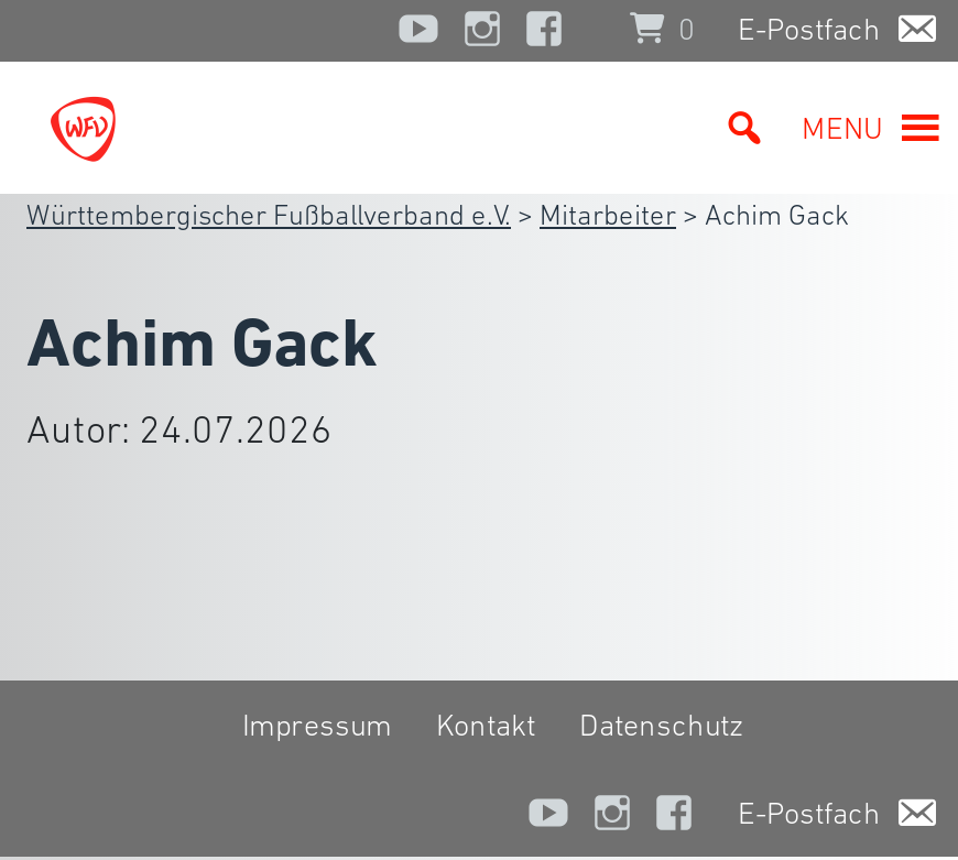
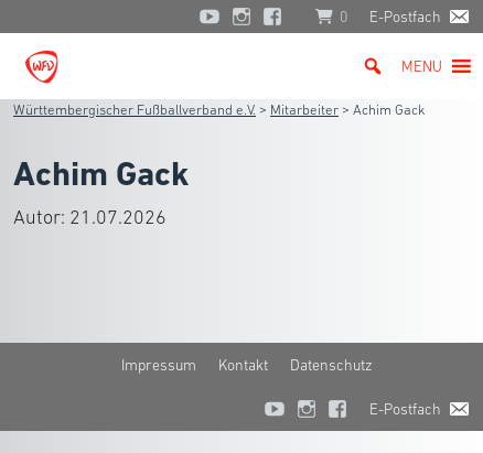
[26,407,333,451] Autor: 24.07.2026 -> [13,206,167,228] Autor: 21.07.2026

